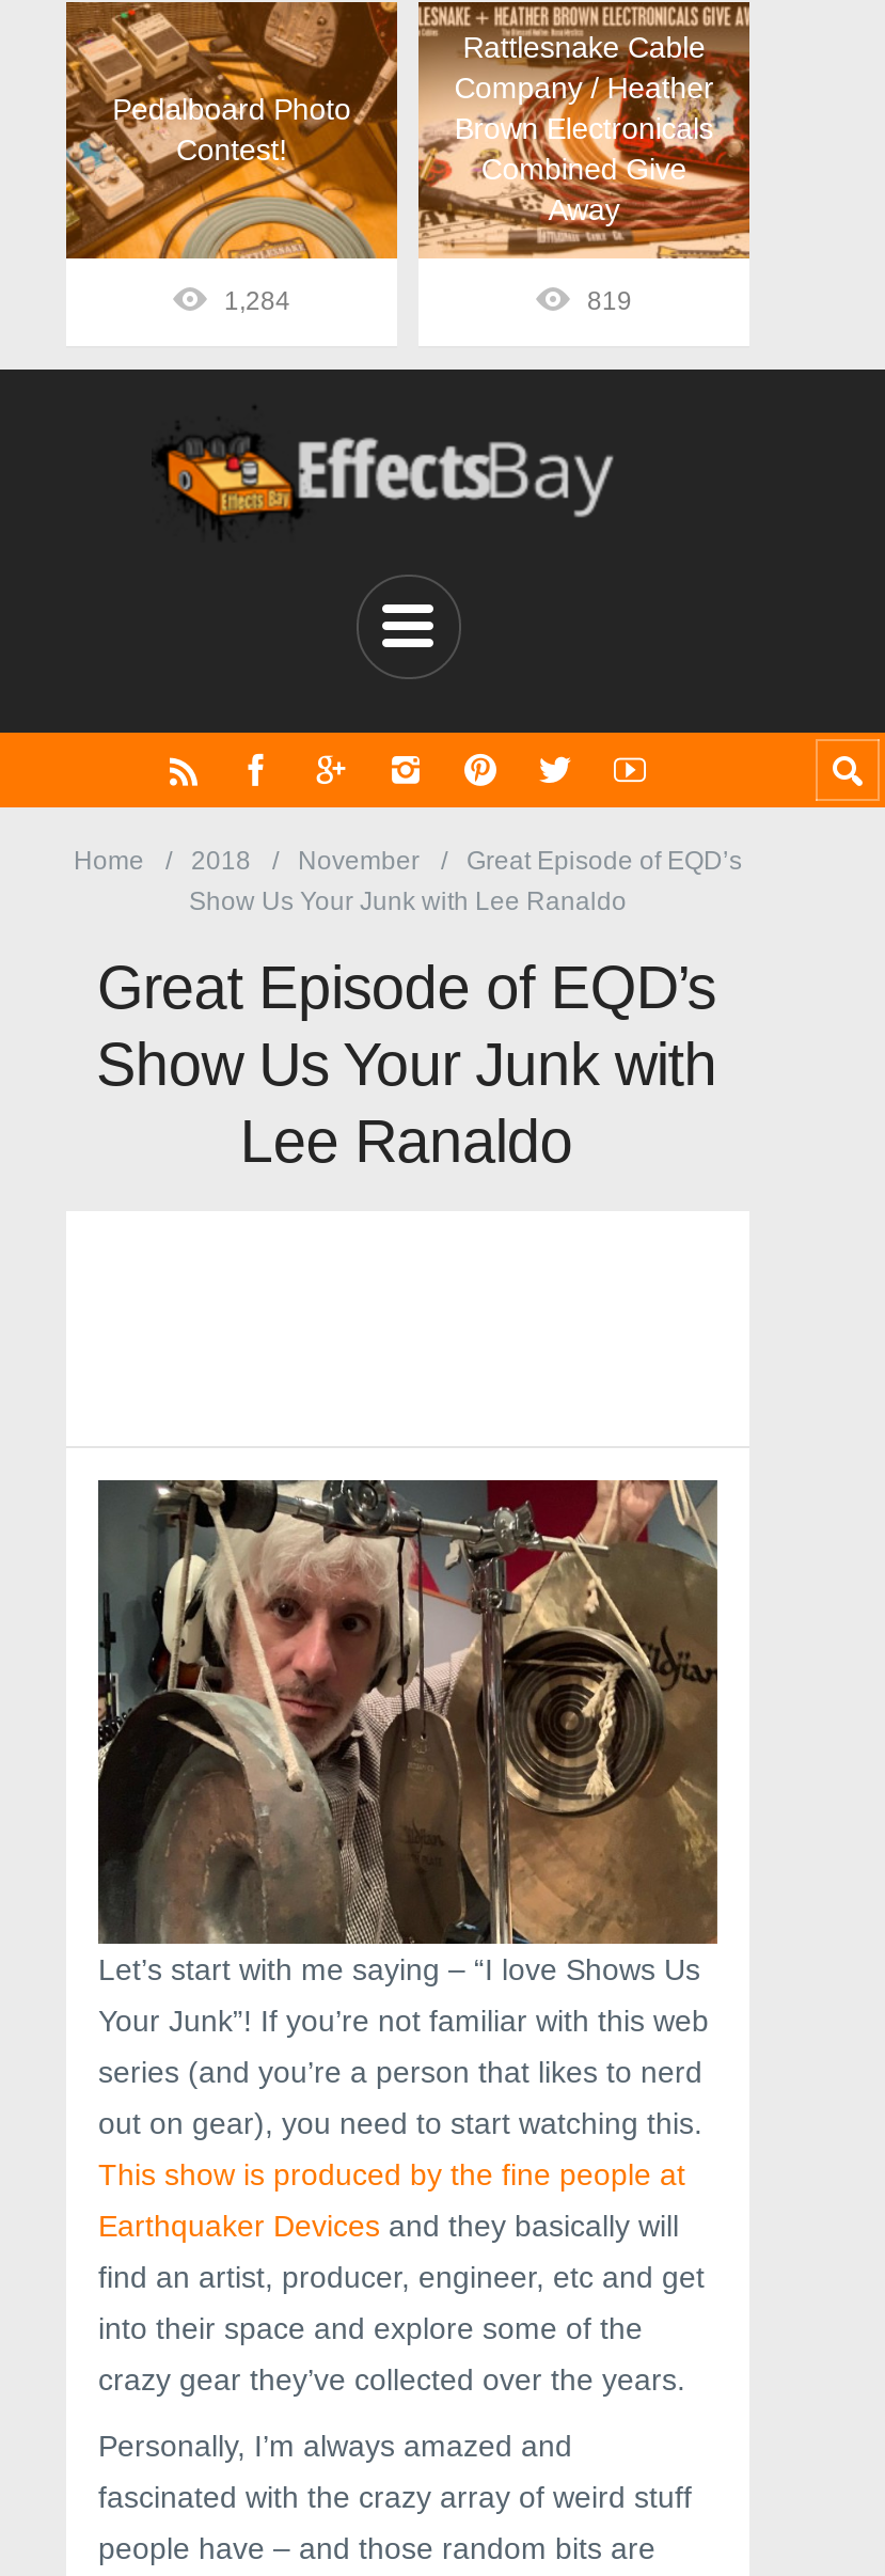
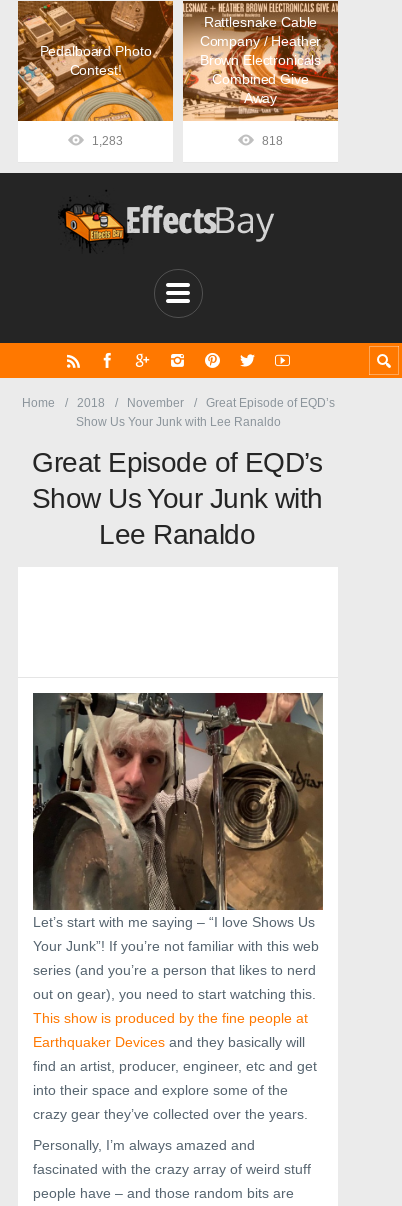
[224,286,290,316] 1,284 -> [92,134,123,148] 1,283
[587,286,632,316] 819 -> [262,134,283,148] 818

